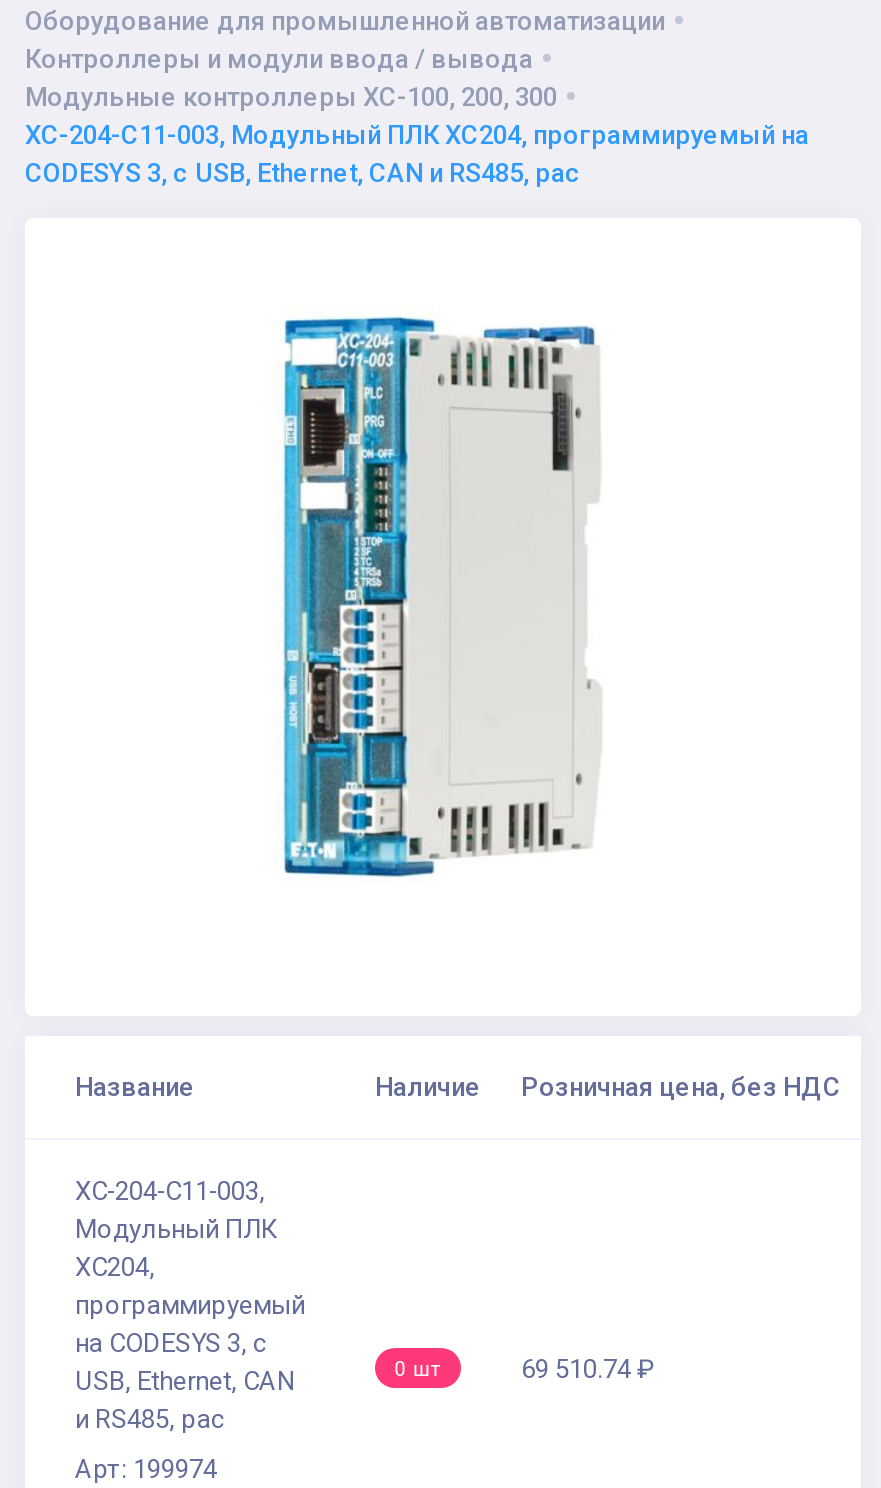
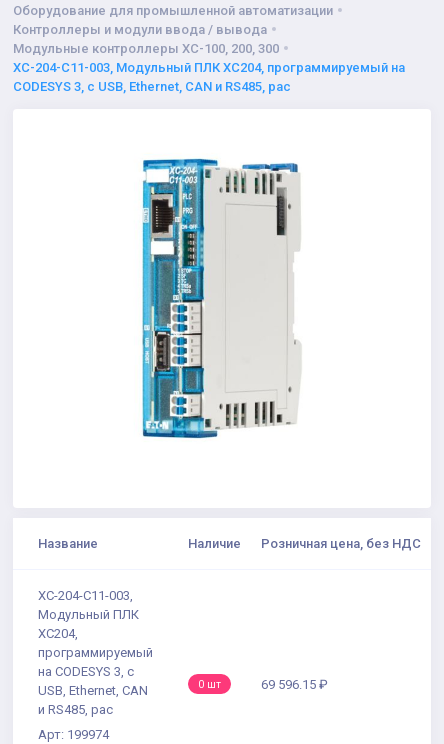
[521,1353,655,1383] 69 510.74 ₽ -> [261,677,328,692] 69 596.15 ₽

